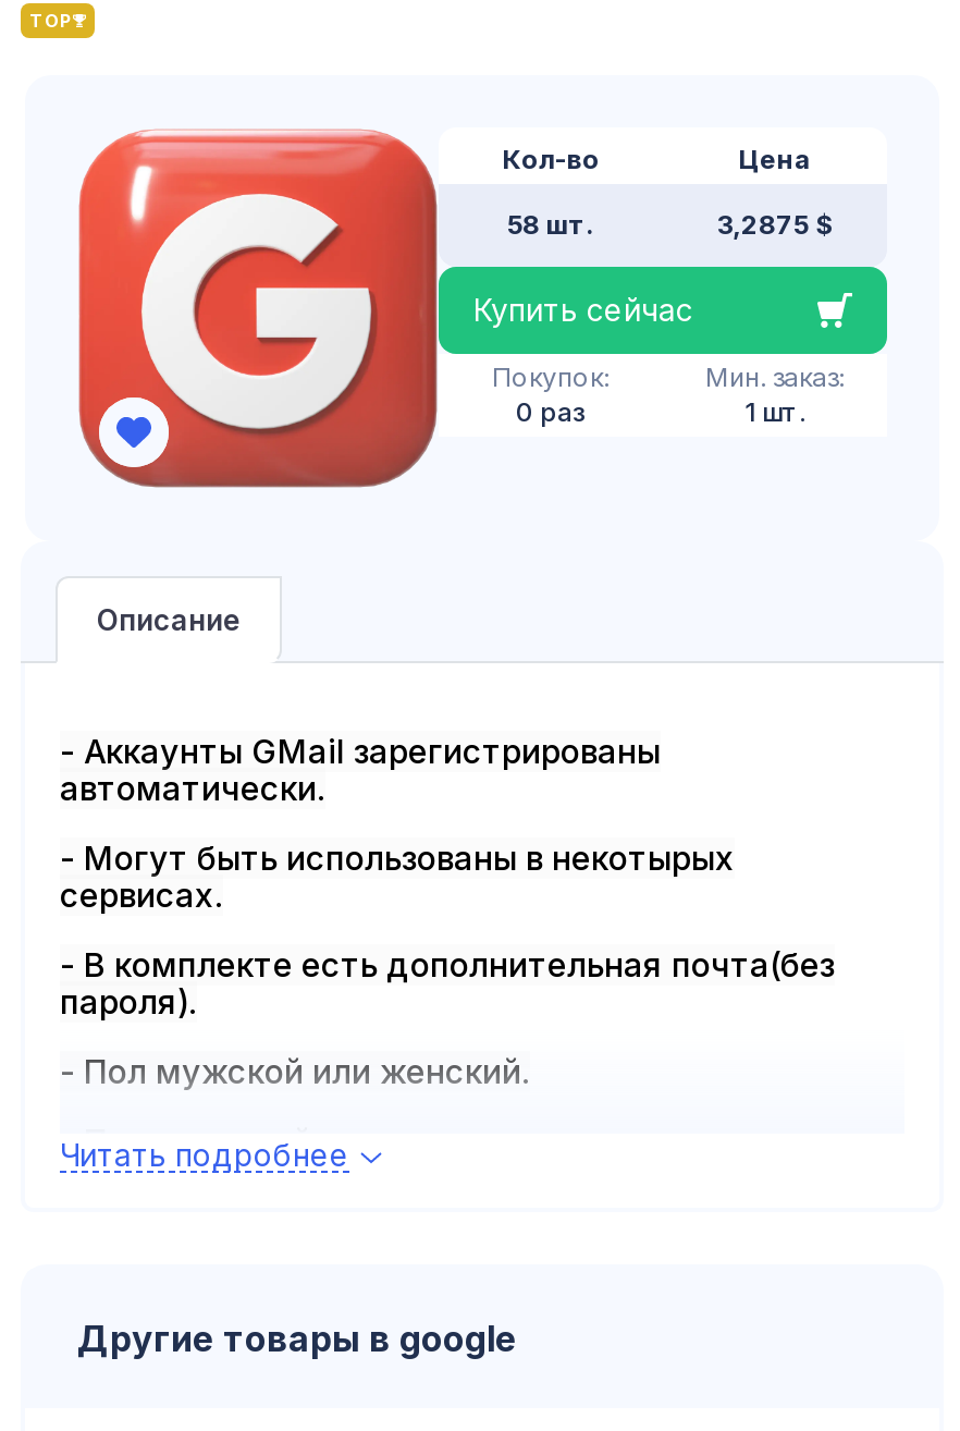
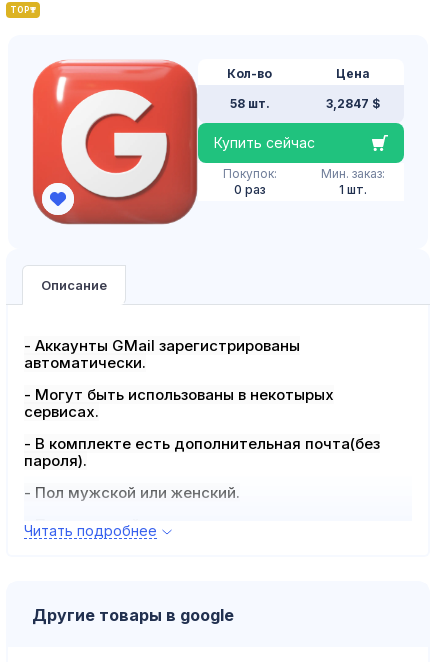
[717,208,833,241] 3,2875 $ -> [325,96,379,111] 3,2847 $

